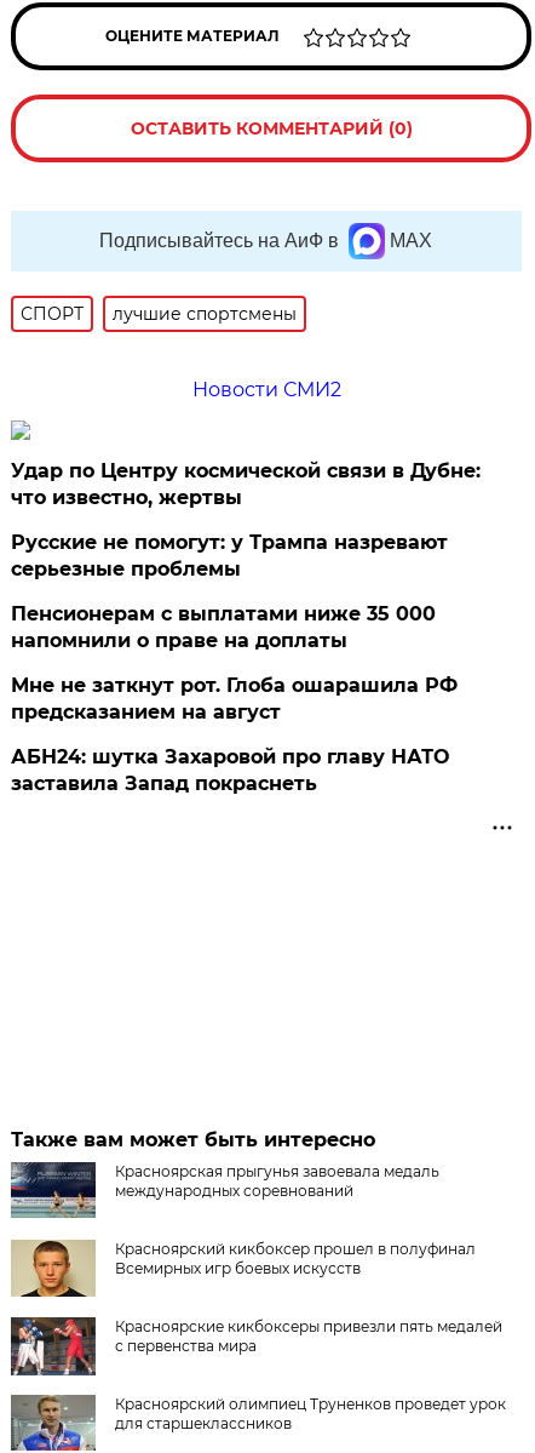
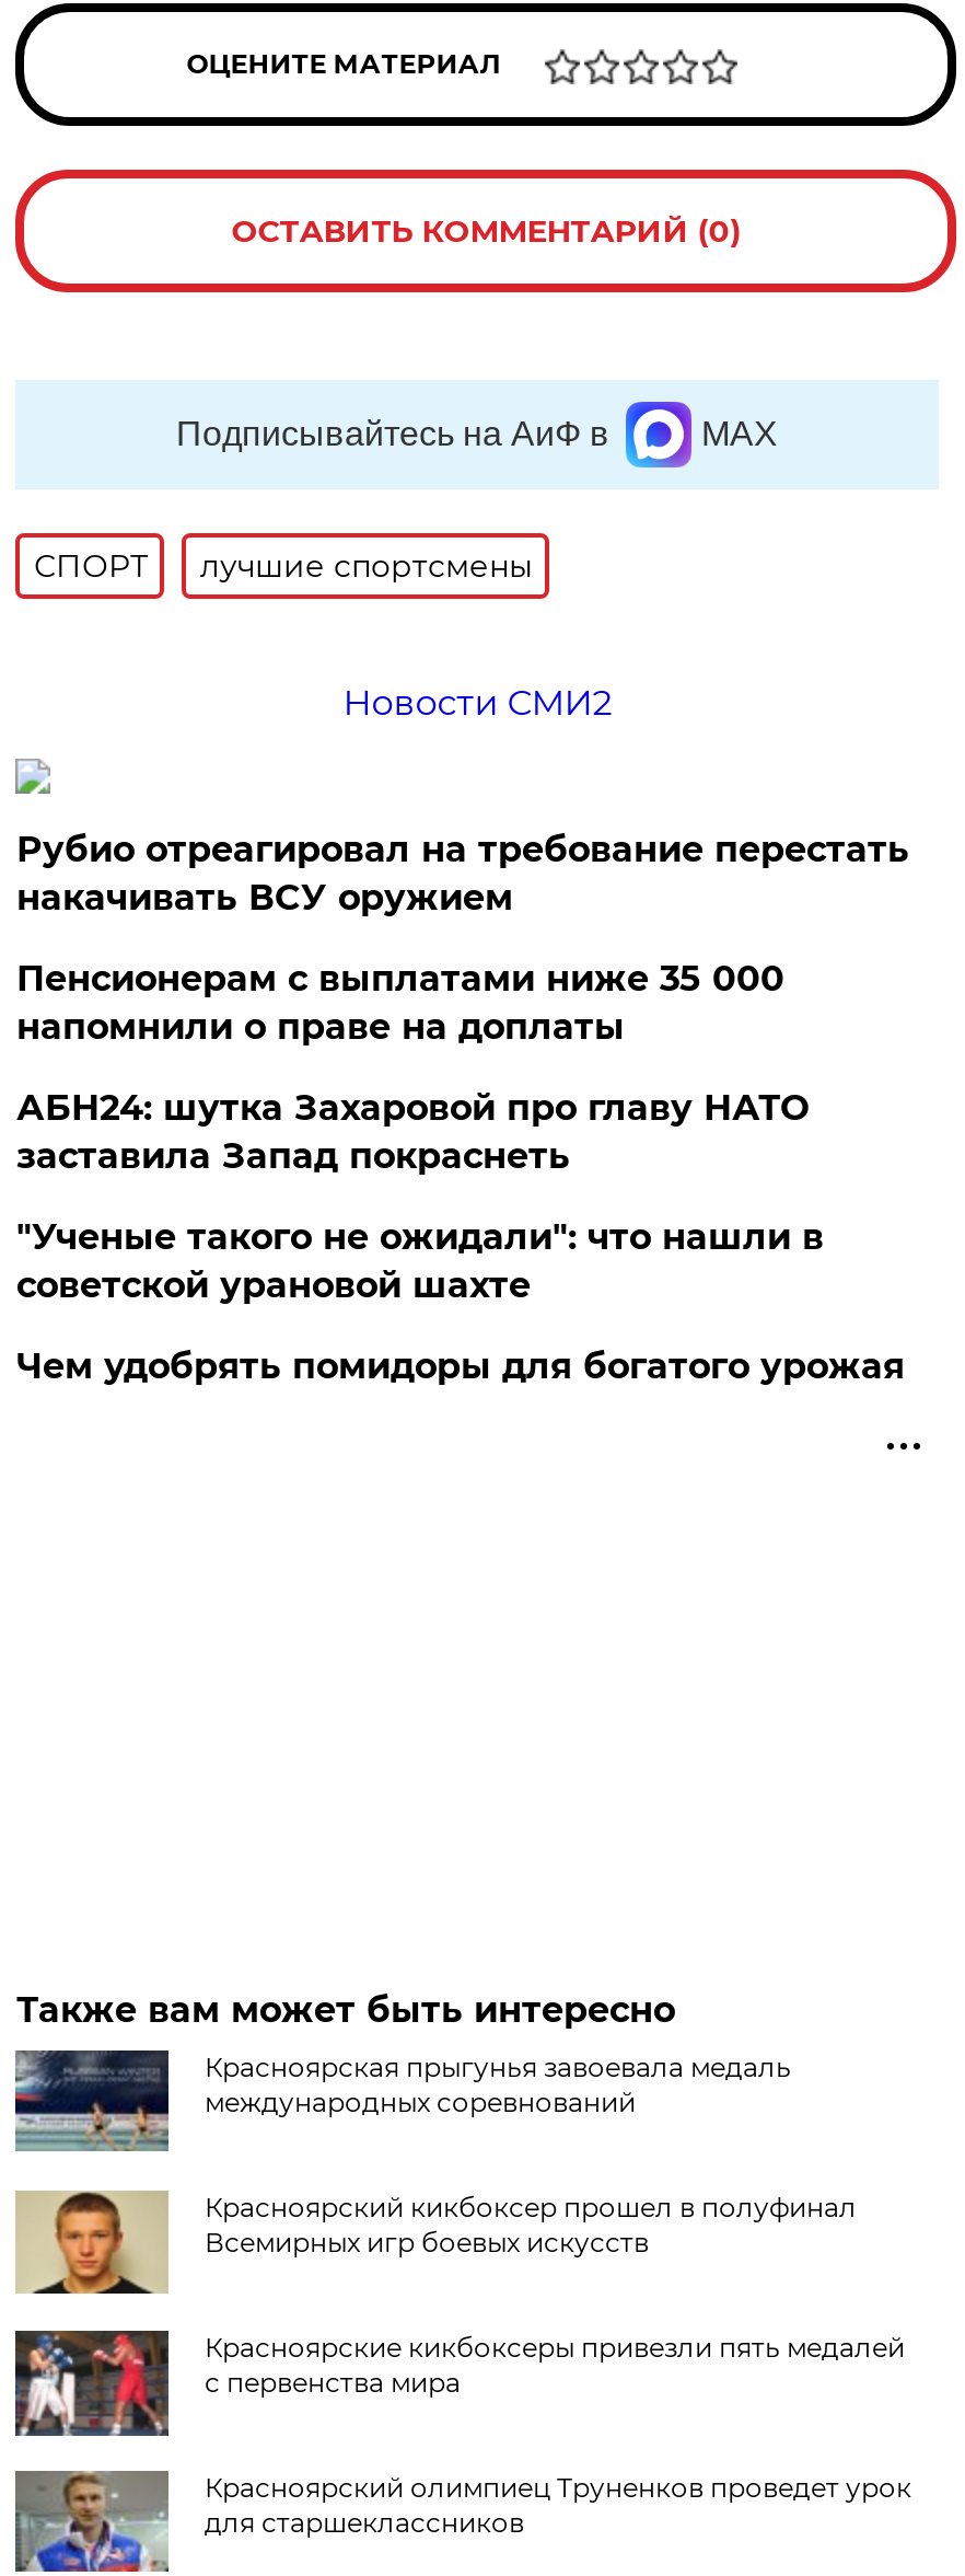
[11,459,481,580] Удар по Центру космической связи в Дубне: | что известно, жертвы | Русские не помогут: у Трампа назревают | серьезные проблемы -> [16,829,909,918] Рубио отреагировал на требование перестать | накачивать ВСУ оружием
moved [11,602,436,652] -> [16,958,784,1047]: Пенсионерам с выплатами ниже 35 000 | напомнили о праве на доплаты
[11,674,458,723] Мне не заткнут рот. Глоба ошарашила РФ | предсказанием на август -> none
moved [11,745,450,795] -> [16,1087,808,1177]: АБН24: шутка Захаровой про главу НАТО | заставила Запад покраснеть
none -> [16,1216,905,1387] "Ученые такого не ожидали": что нашли в | советской урановой шахте | Чем удобрять помидоры для богатого урожая

